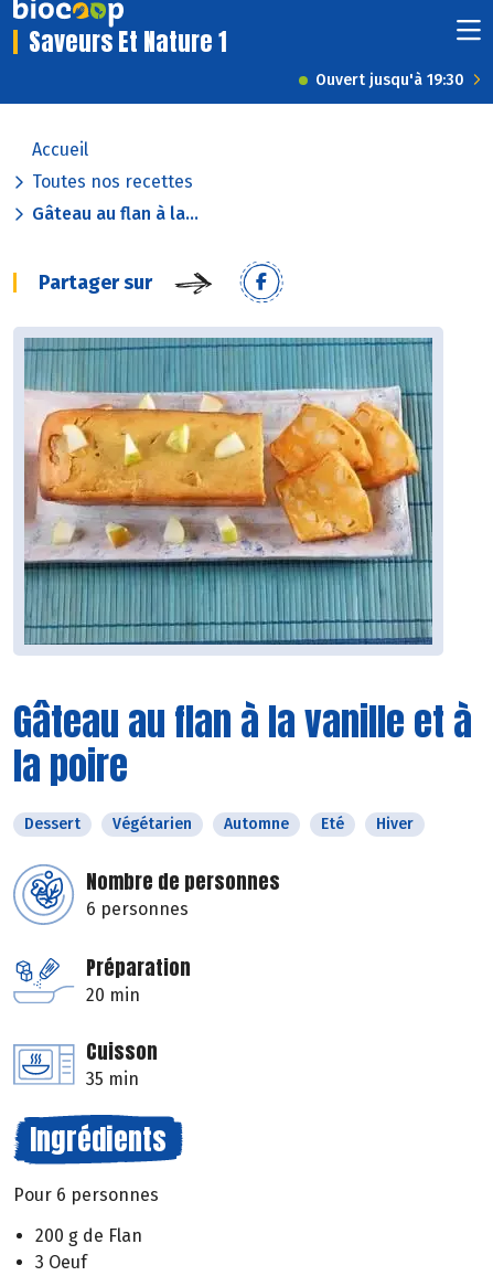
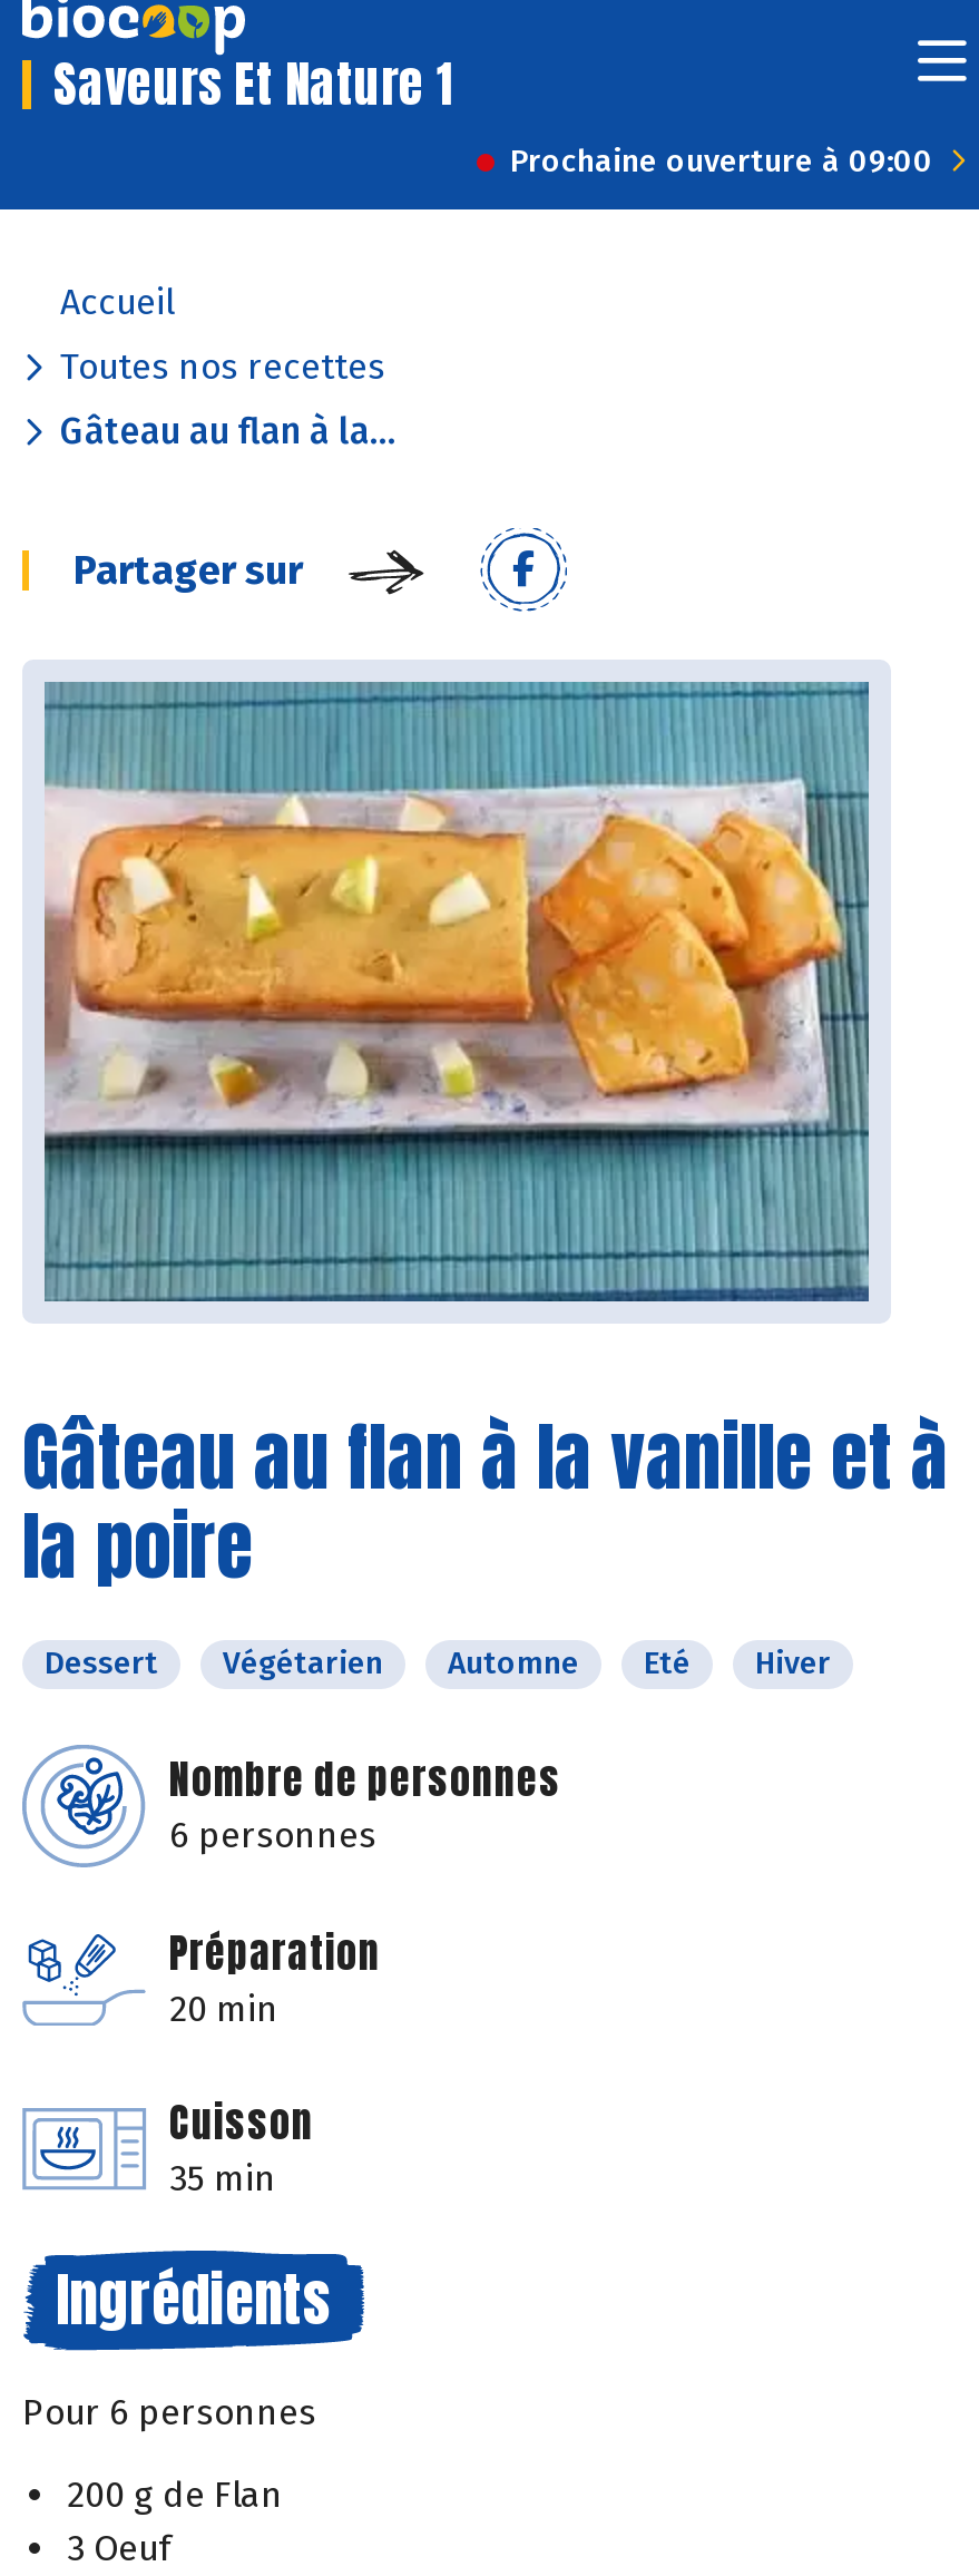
[315,71,464,89] Ouvert jusqu'à 19:30 -> [510,143,933,180] Prochaine ouverture à 09:00

